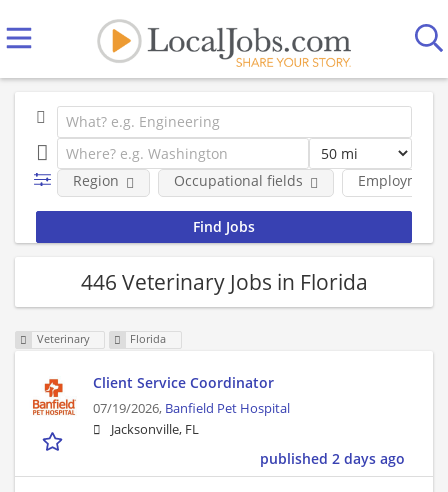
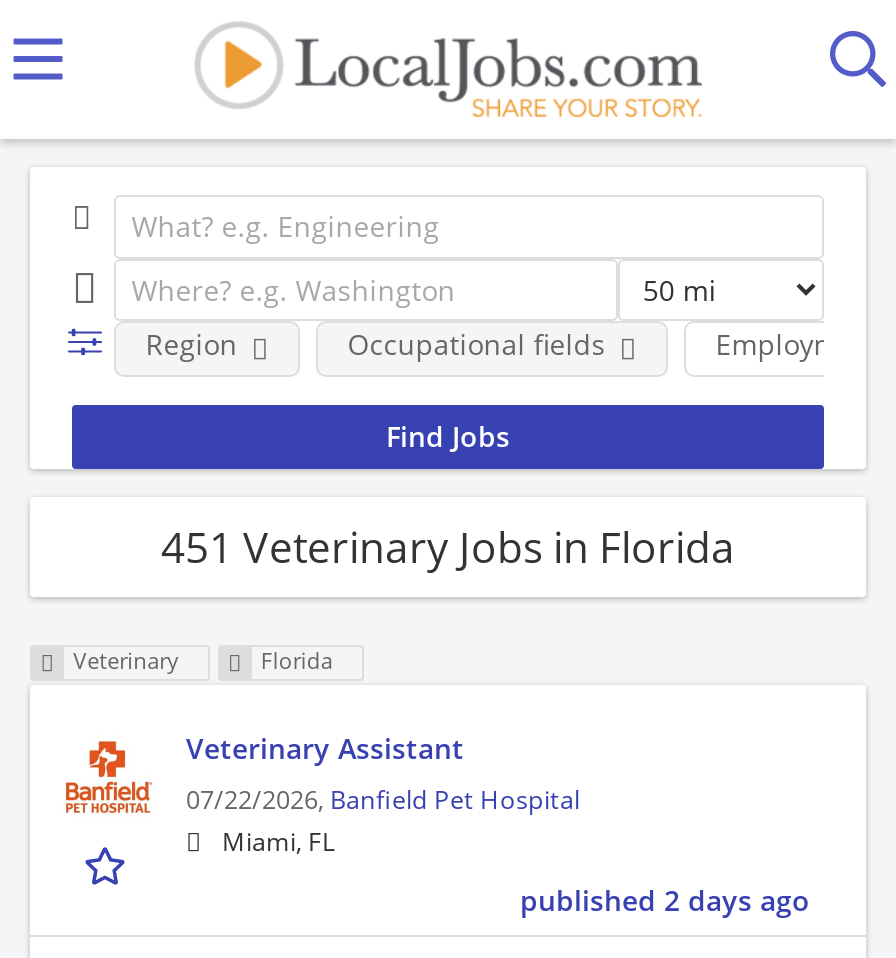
[80,267,367,295] 446 Veterinary Jobs in Florida -> [161,518,735,574] 451 Veterinary Jobs in Florida
[93,373,290,438] Client Service Coordinator | 07/19/2026, Banfield Pet Hospital | Jacksonville, FL -> [186,730,580,860] Veterinary Assistant | 07/22/2026, Banfield Pet Hospital | Miami, FL

